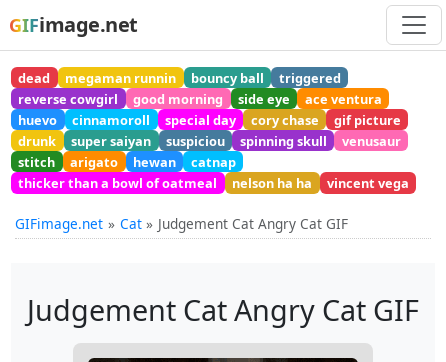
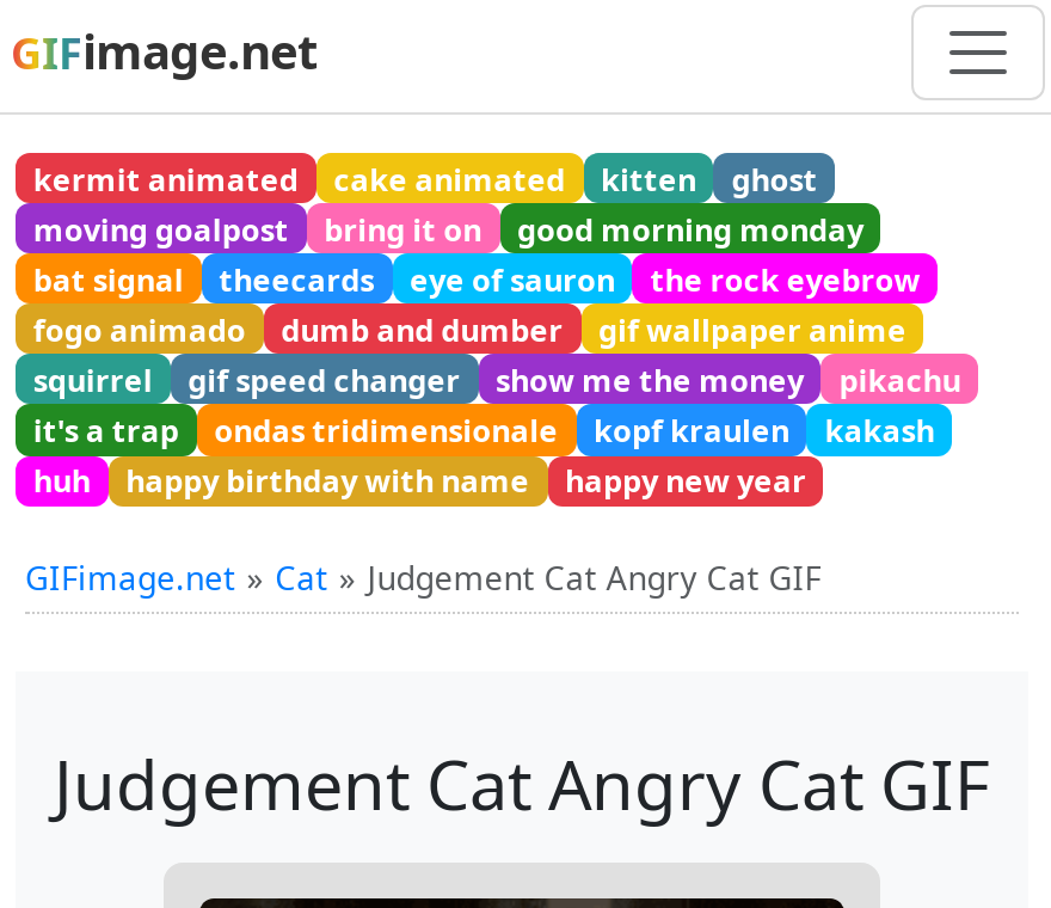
[18,68,409,192] dead | megaman runnin | bouncy ball | triggered | reverse cowgirl | good morning | side eye | ace ventura | huevo | cinnamoroll | special day | cory chase | gif picture | drunk | super saiyan | suspiciou | spinning skull | venusaur | stitch | arigato | hewan | catnap | thicker than a bowl of oatmeal | nelson ha ha | vincent vega -> [33,157,961,502] kermit animated | cake animated | kitten | ghost | moving goalpost | bring it on | good morning monday | bat signal | theecards | eye of sauron | the rock eyebrow | fogo animado | dumb and dumber | gif wallpaper anime | squirrel | gif speed changer | show me the money | pikachu | it's a trap | ondas tridimensionale | kopf kraulen | kakash | huh | happy birthday with name | happy new year

